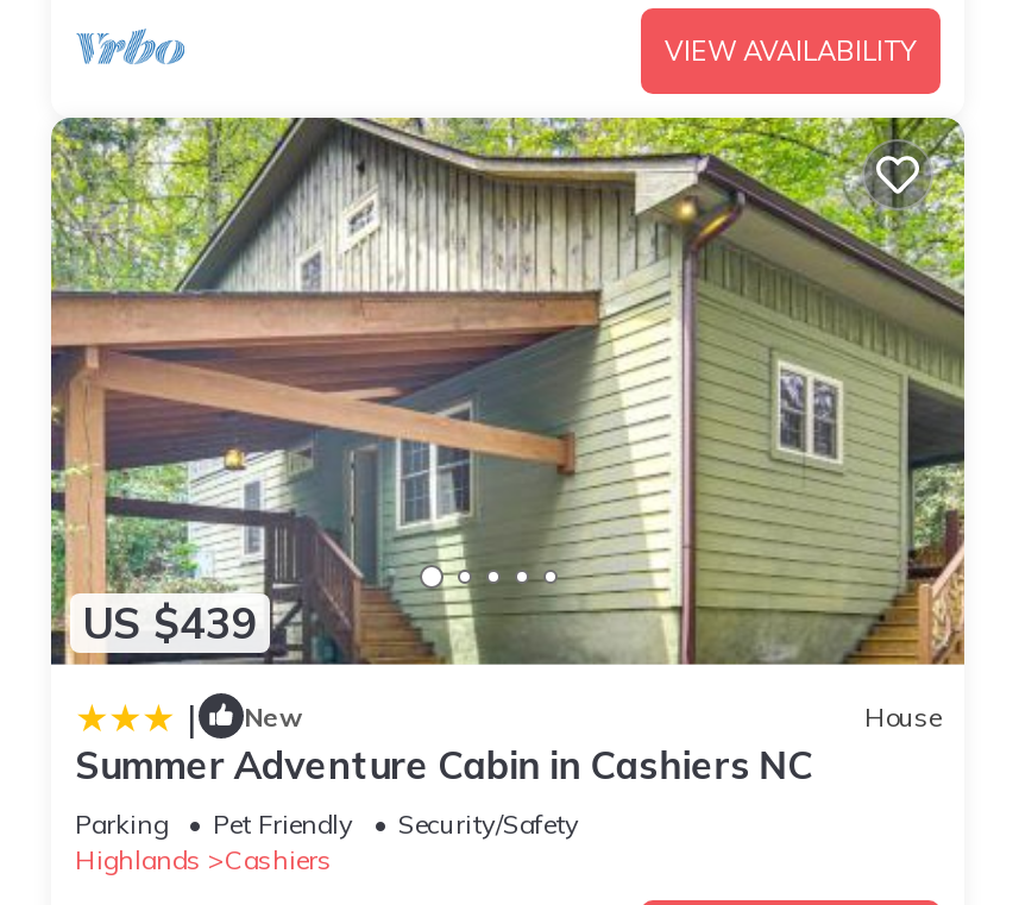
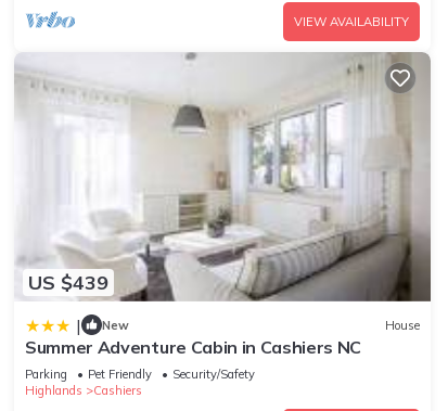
[49,115,967,667] [image] -> [14,51,432,303] [image]

